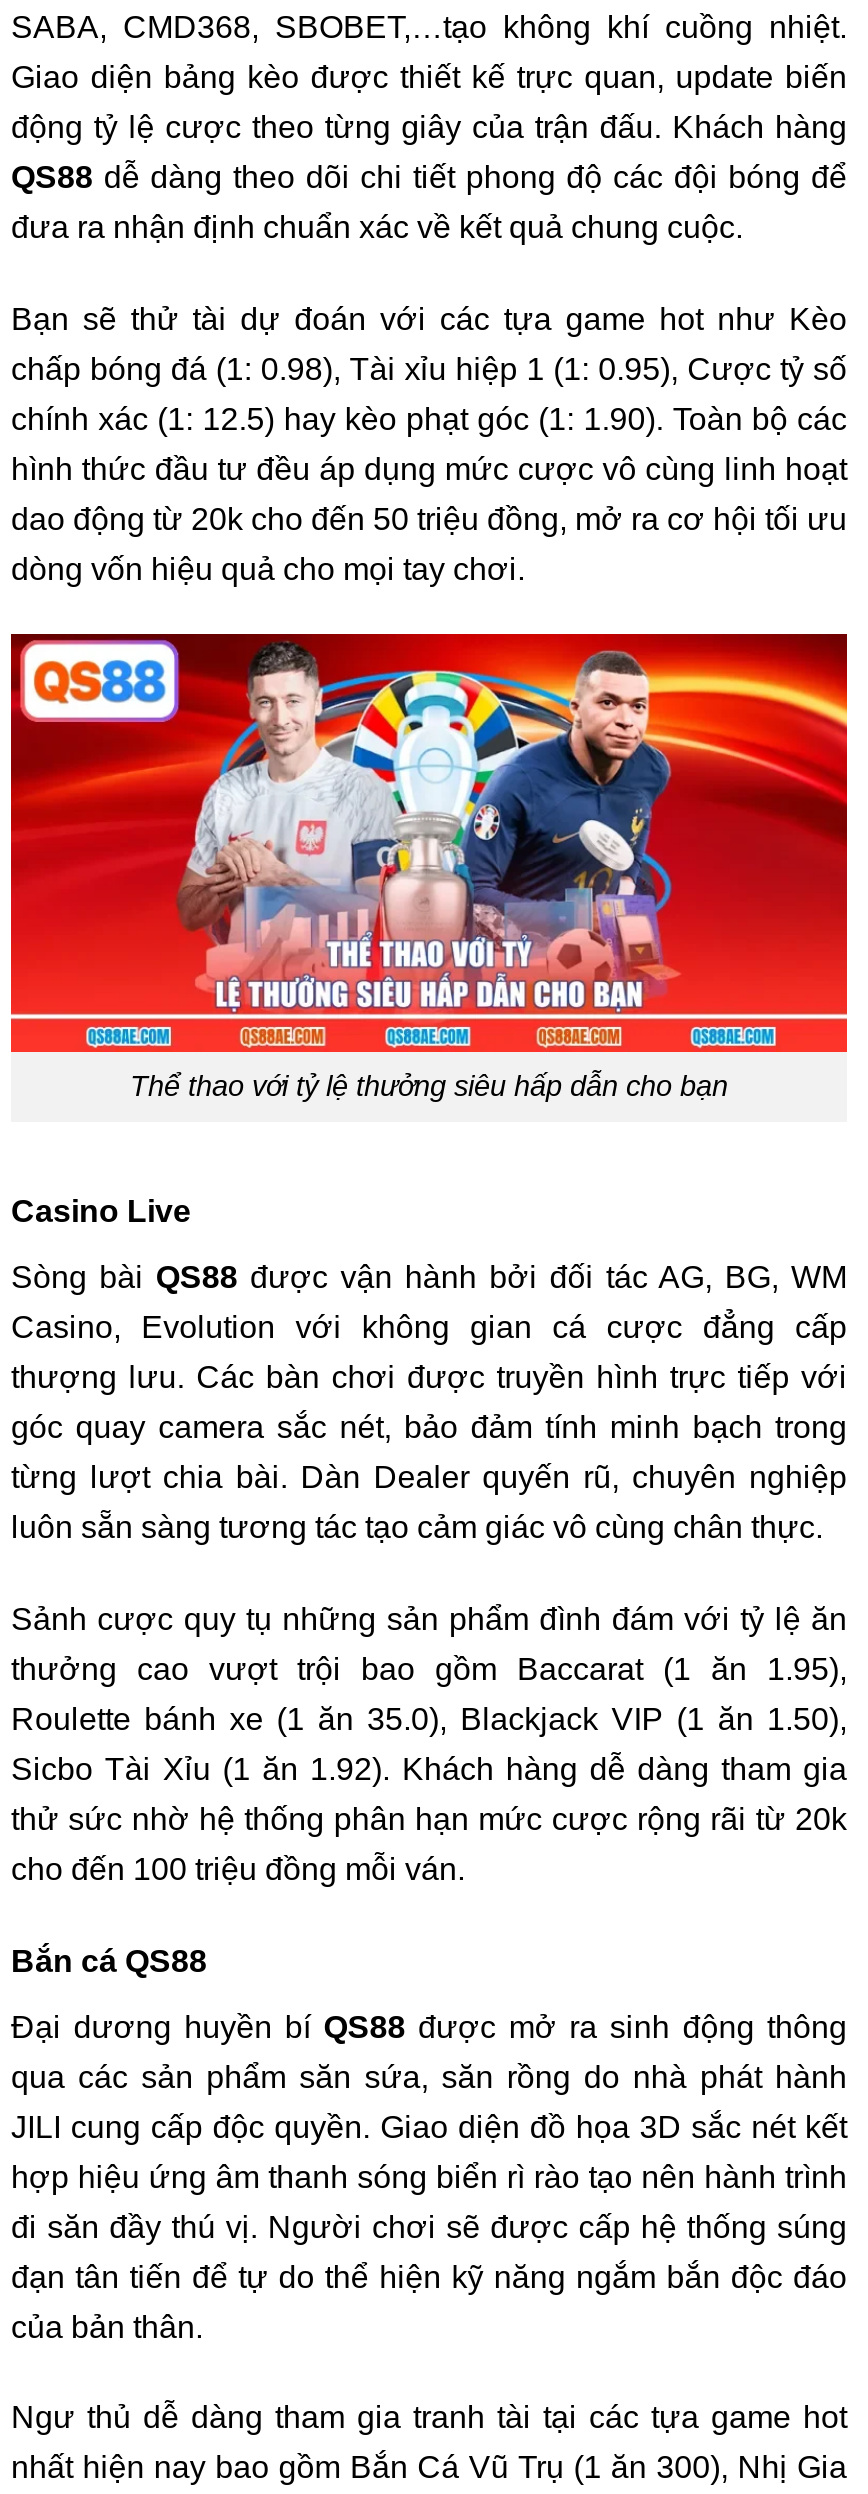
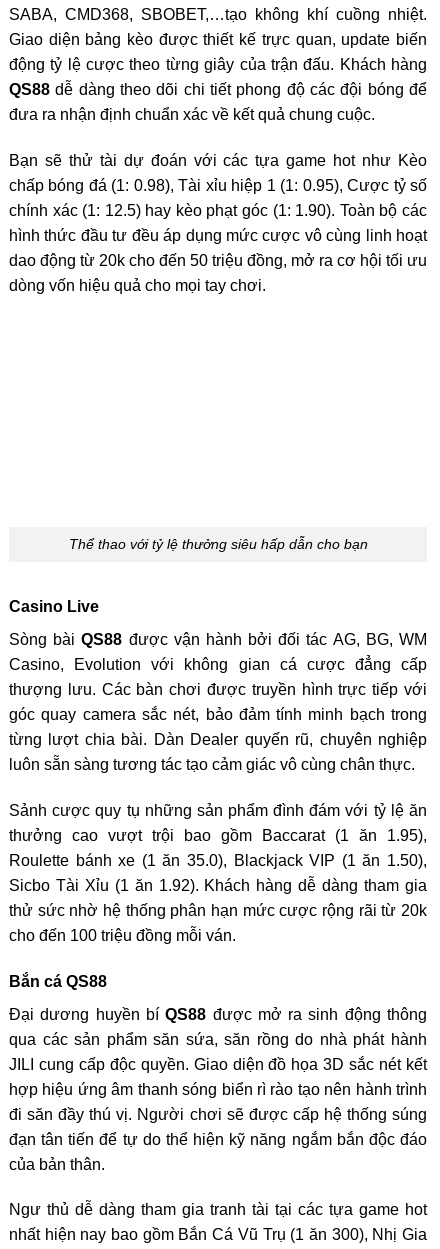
[9,632,849,1054] [image] -> none

